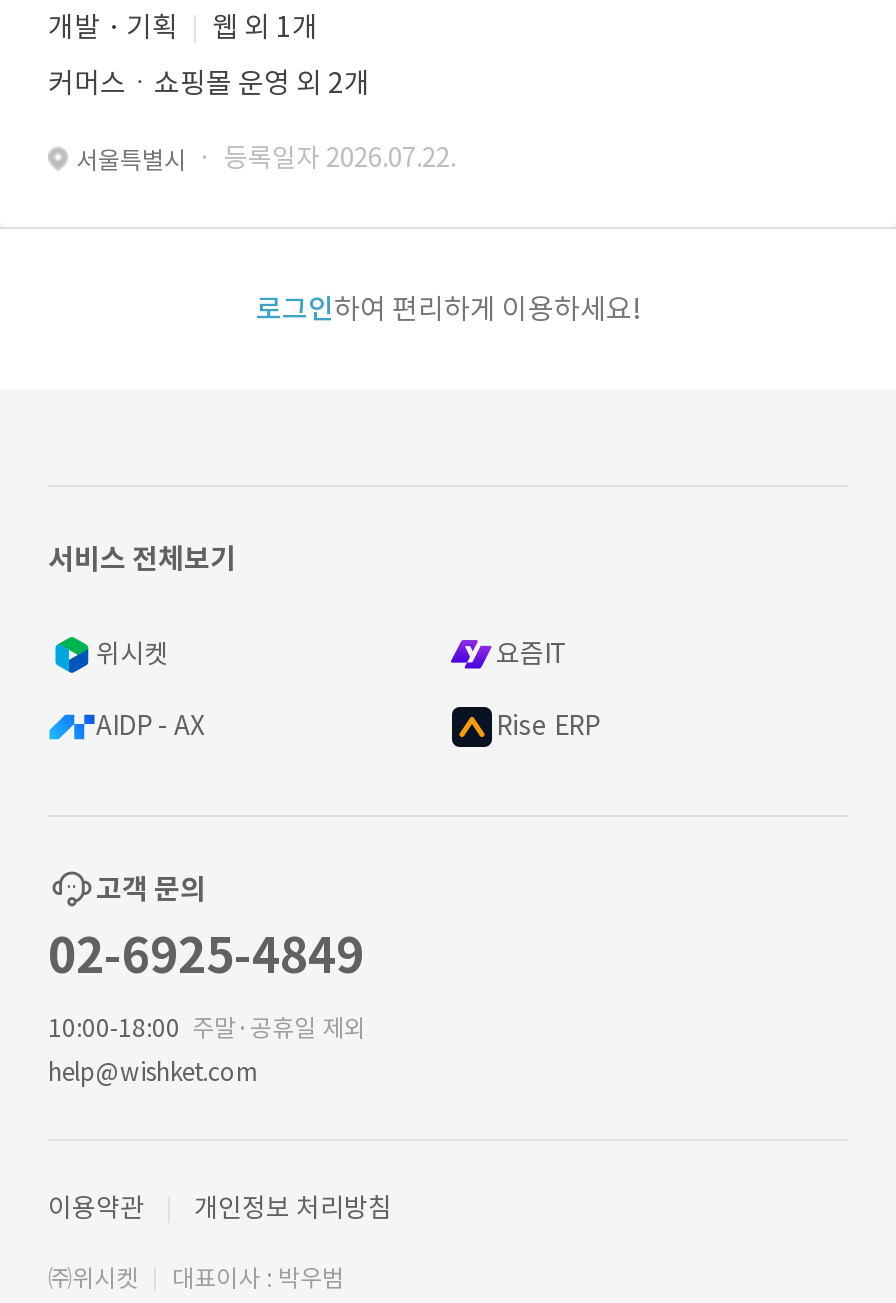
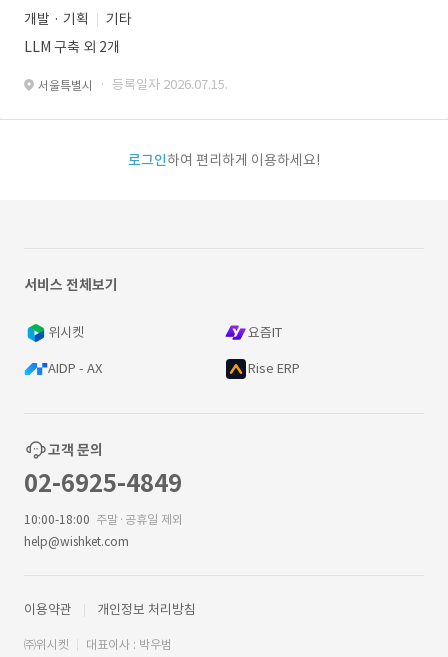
[212,9,318,45] 웹 외 1개 -> [106,10,132,28] 기타
[48,65,370,101] 커머스ㆍ쇼핑몰 운영 외 2개 -> [24,38,120,56] LLM 구축 외 2개
[76,141,456,175] 서울특별시 · 등록일자 2026.07.22. -> [38,76,228,93] 서울특별시 · 등록일자 2026.07.15.

